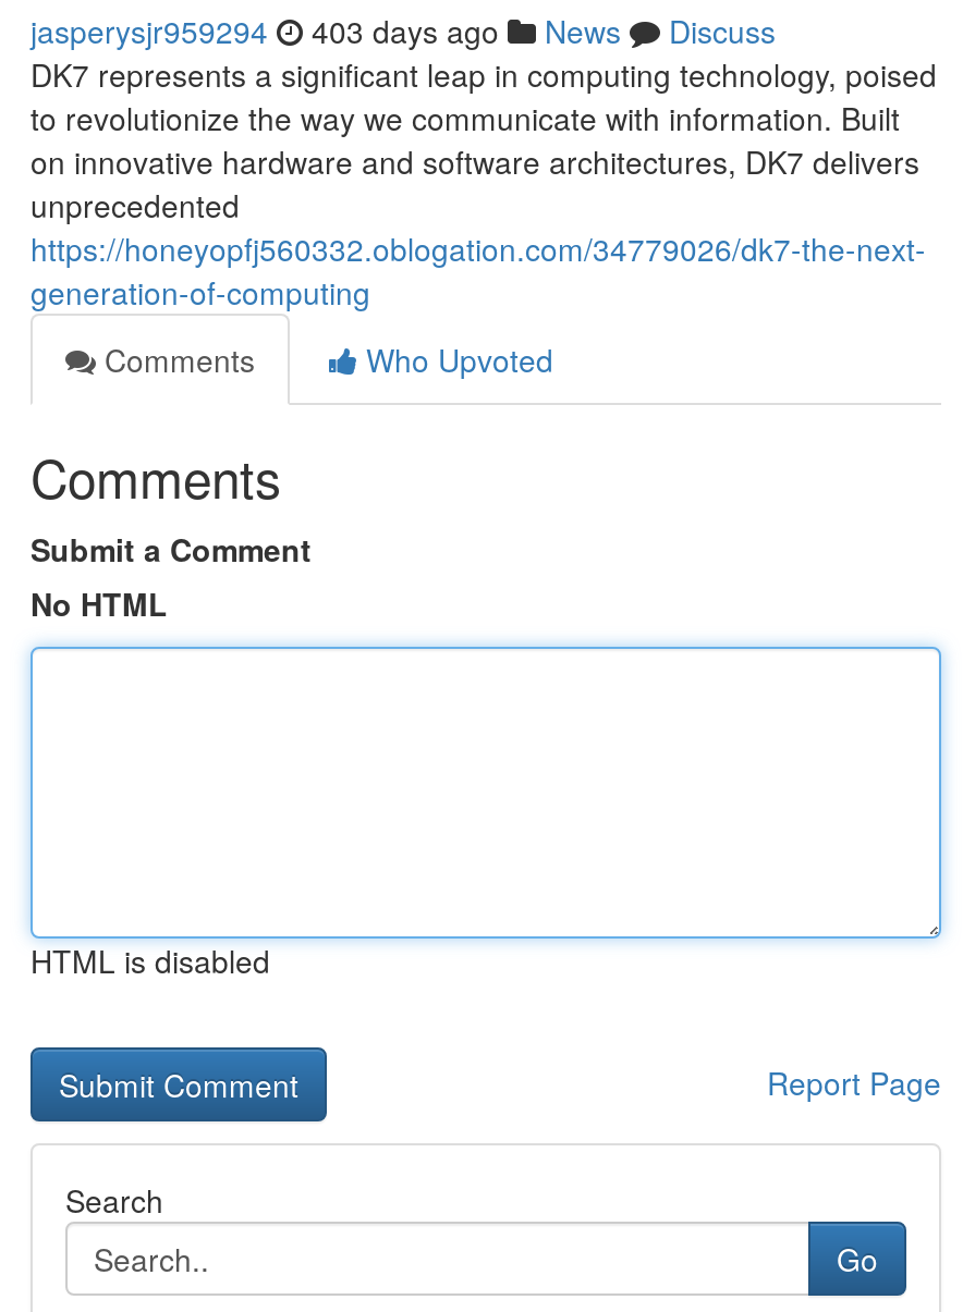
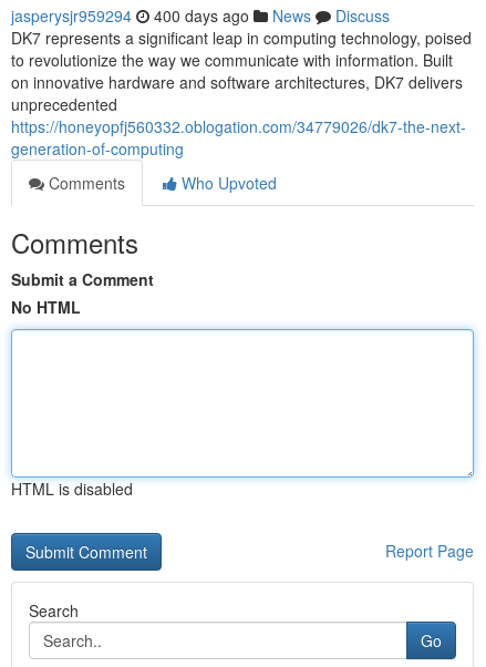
[31,9,776,52] jasperysjr959294 403 days ago News Discuss -> [11,4,390,27] jasperysjr959294 400 days ago News Discuss

